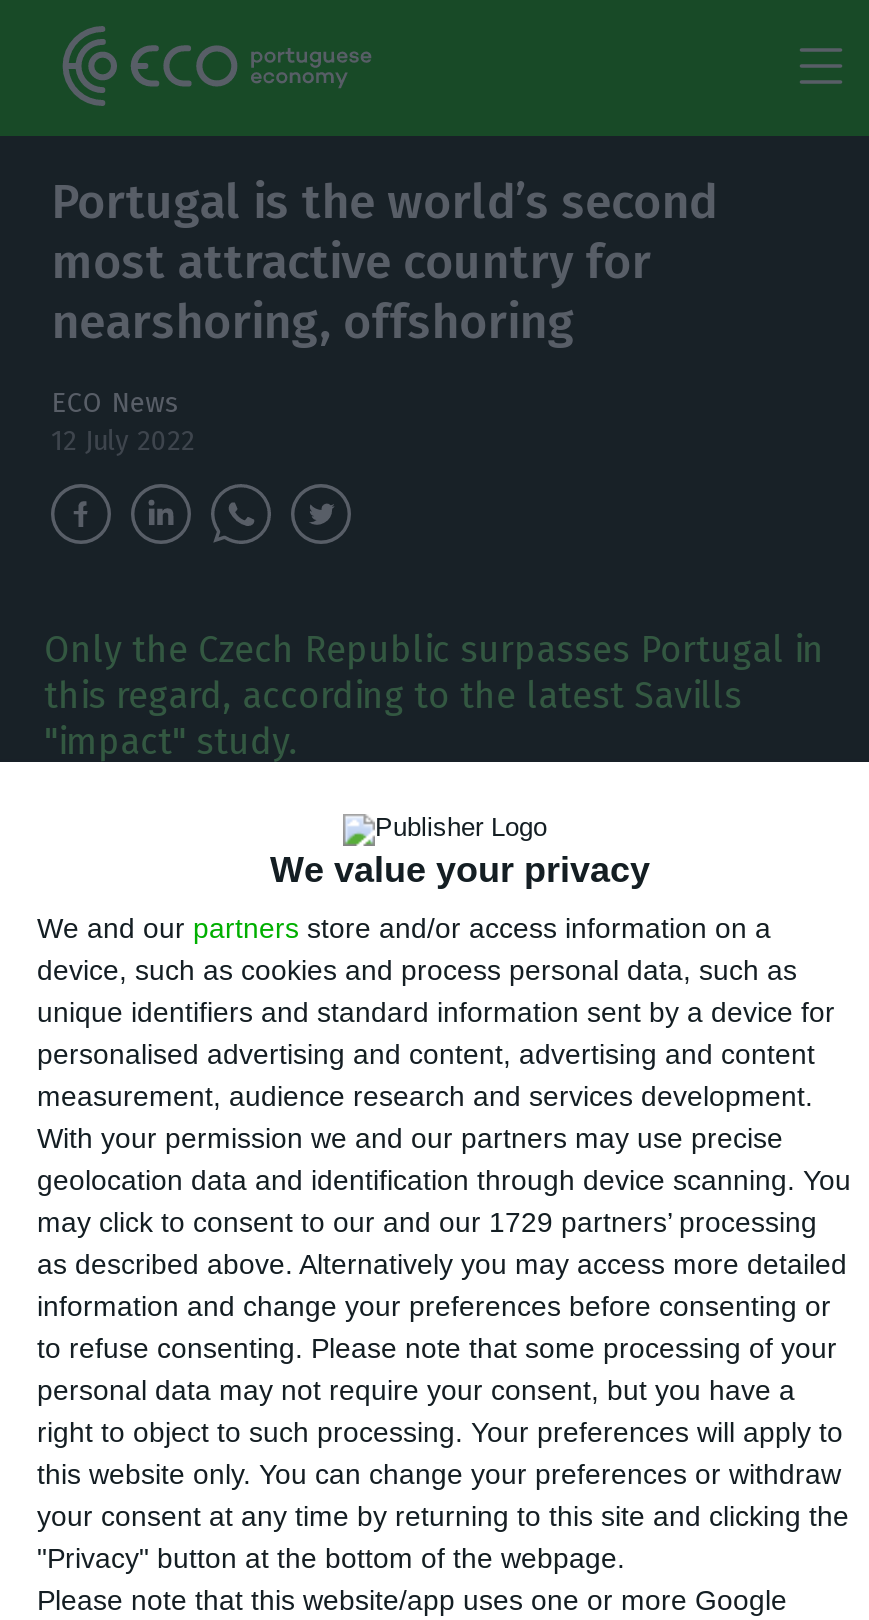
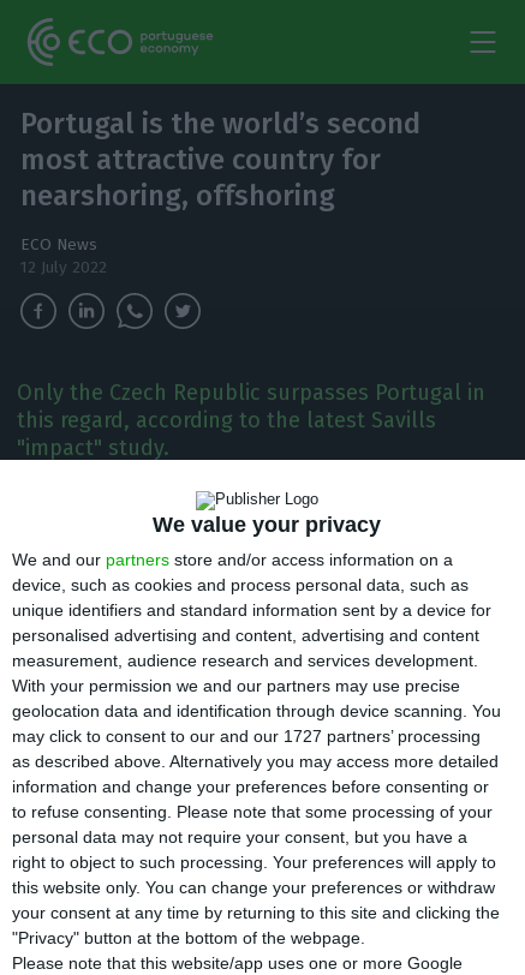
[37,1205,817,1237] may click to consent to our and our 1729 partners’ processing -> [12,726,481,745] may click to consent to our and our 1727 partners’ processing

